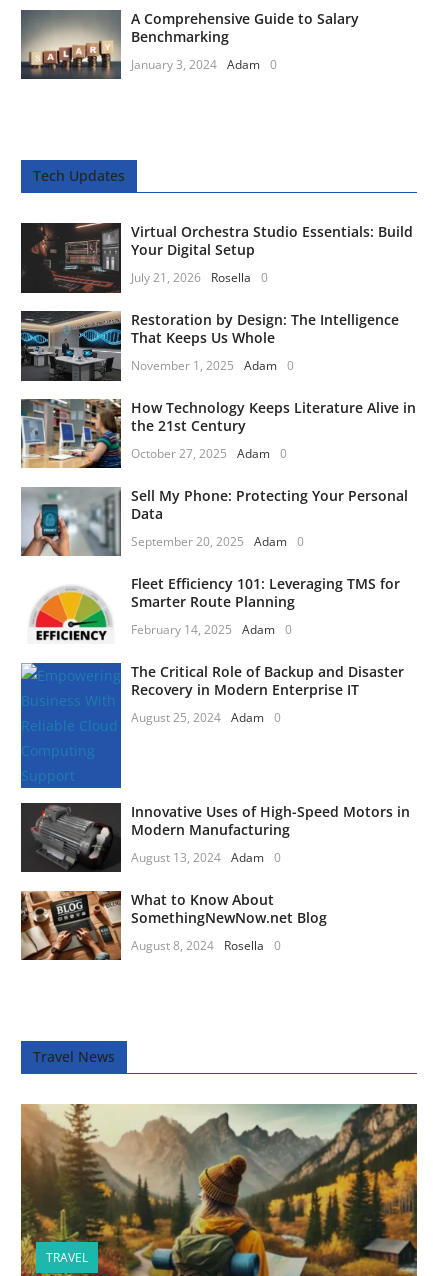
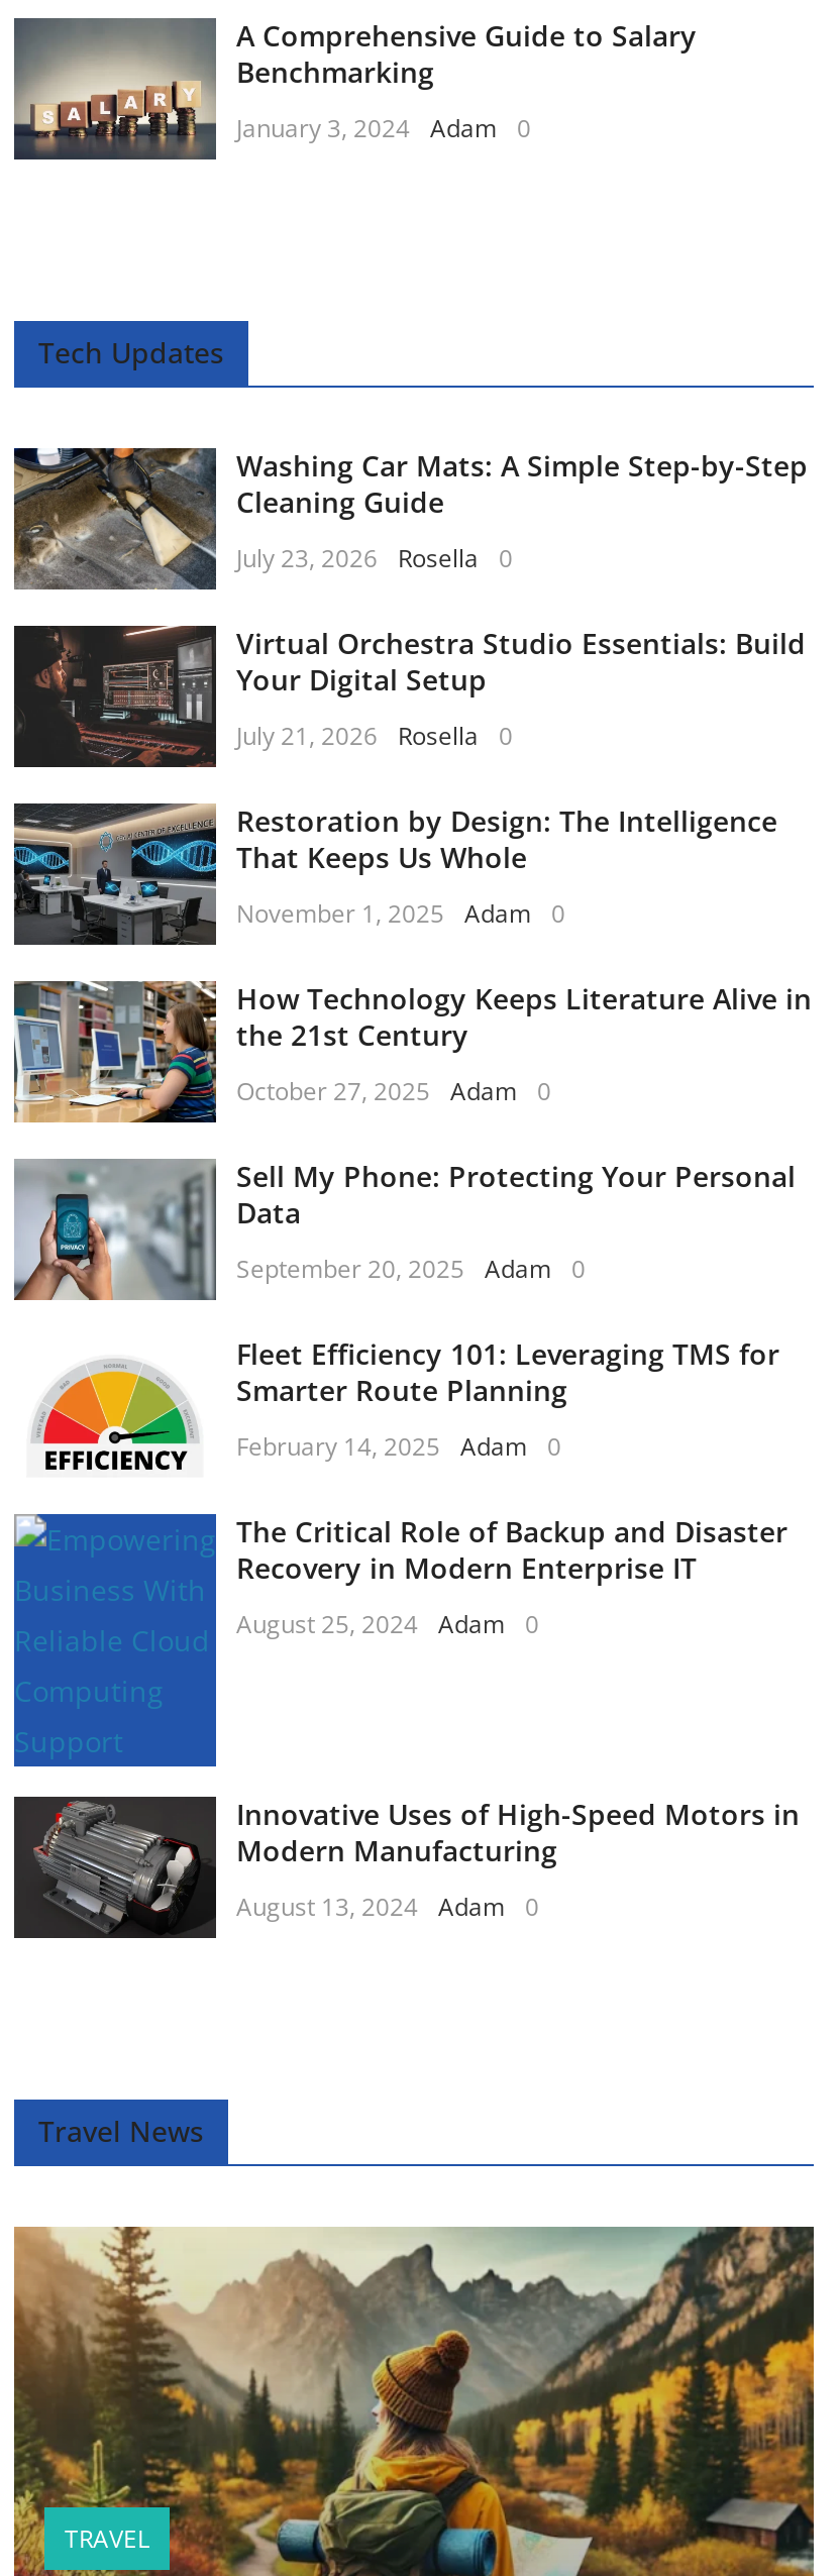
none -> [12,445,808,591] [image] | Washing Car Mats: A Simple Step-by-Step | Cleaning Guide | July 23, 2026 Rosella 0
moved [34,220,416,866] -> [40,621,812,1925]: [image] | Virtual Orchestra Studio Essentials: Build | Your Digital Setup | ... | Modern Manufacturing | August 13, 2024 Adam 0
[20,890,327,961] [image] | What to Know About | SomethingNewNow.net Blog | August 8, 2024 Rosella 0 -> none

